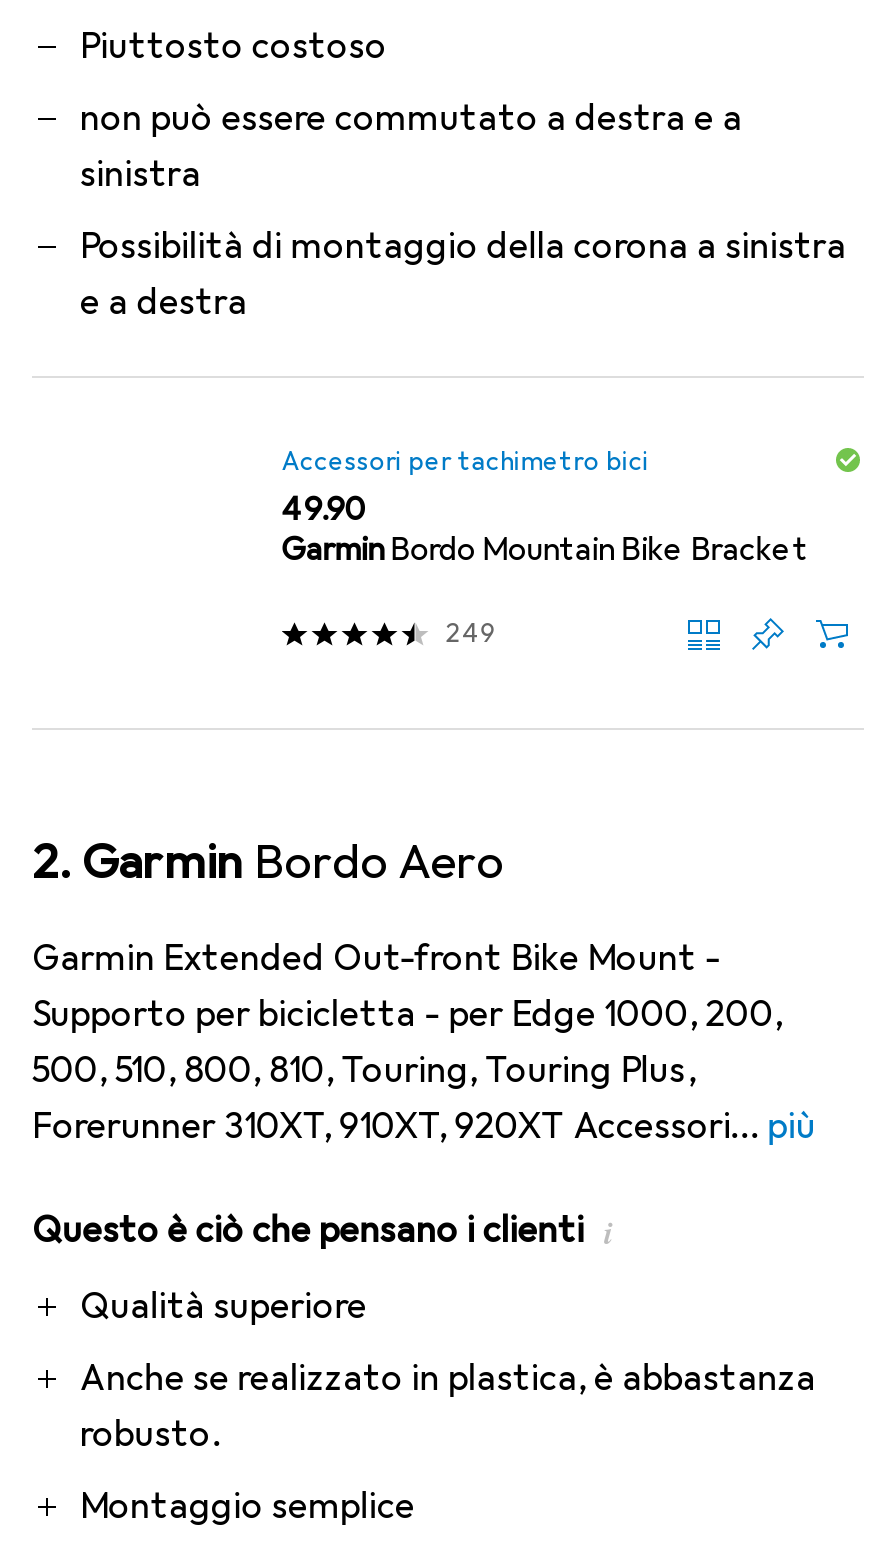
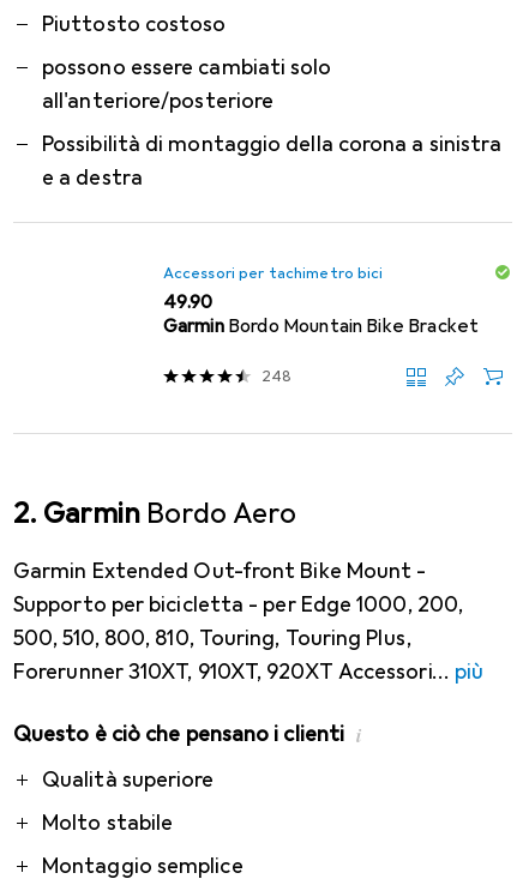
[80,96,743,196] non può essere commutato a destra e a | sinistra -> [42,54,332,114] possono essere cambiati solo | all'anteriore/posteriore
[446,617,497,649] 249 -> [261,366,292,386] 248
[80,1356,816,1456] Anche se realizzato in plastica, è abbastanza | robusto. -> [42,809,173,836] Molto stabile

